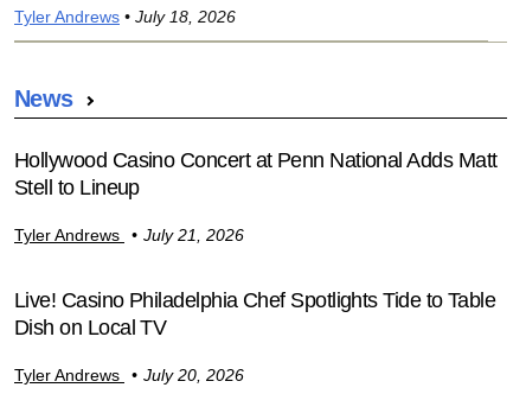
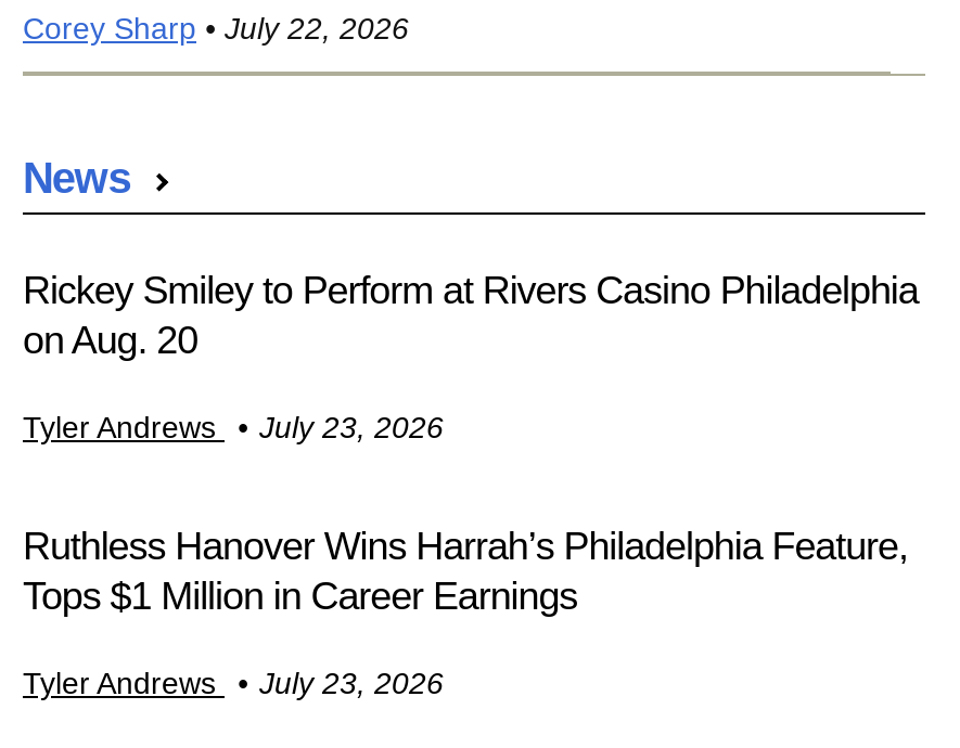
[14,7,236,26] Tyler Andrews • July 18, 2026 -> [23,11,409,46] Corey Sharp • July 22, 2026
[14,148,497,199] Hollywood Casino Concert at Penn National Adds Matt | Stell to Lineup -> [23,269,918,362] Rickey Smiley to Perform at Rivers Casino Philadelphia | on Aug. 20
[14,225,244,244] Tyler Andrews July 21, 2026 -> [23,410,444,444] Tyler Andrews July 23, 2026
[14,288,496,339] Live! Casino Philadelphia Chef Spotlights Tide to Table | Dish on Local TV -> [23,525,908,618] Ruthless Hanover Wins Harrah’s Philadelphia Feature, | Tops $1 Million in Career Earnings
[14,366,244,385] Tyler Andrews July 20, 2026 -> [23,666,444,700] Tyler Andrews July 23, 2026

